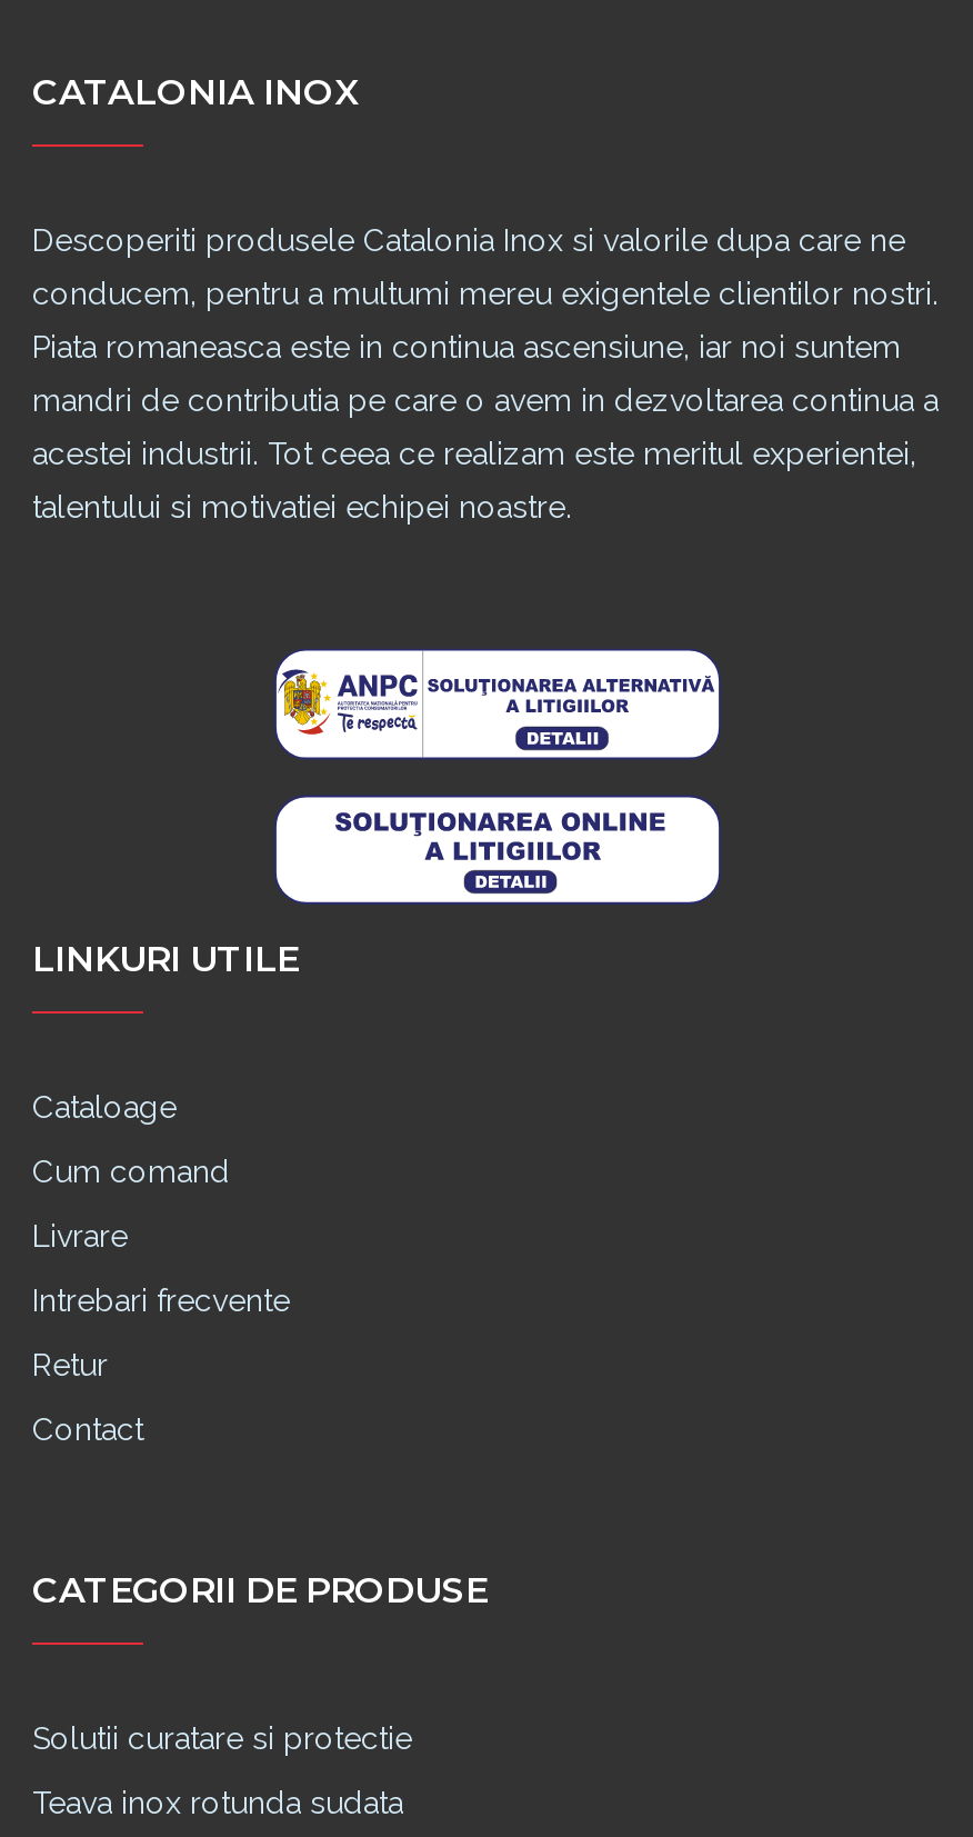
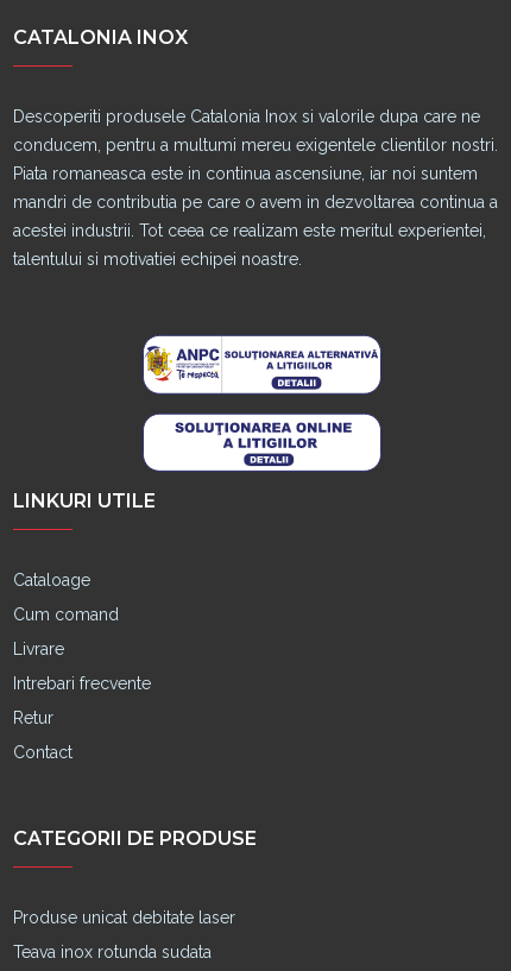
[32,1720,412,1756] Solutii curatare si protectie -> [13,908,235,927] Produse unicat debitate laser

